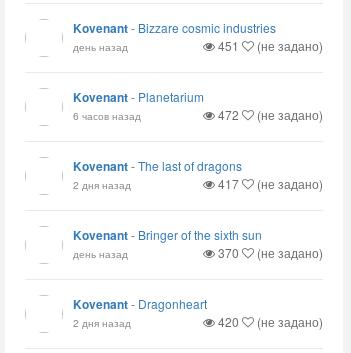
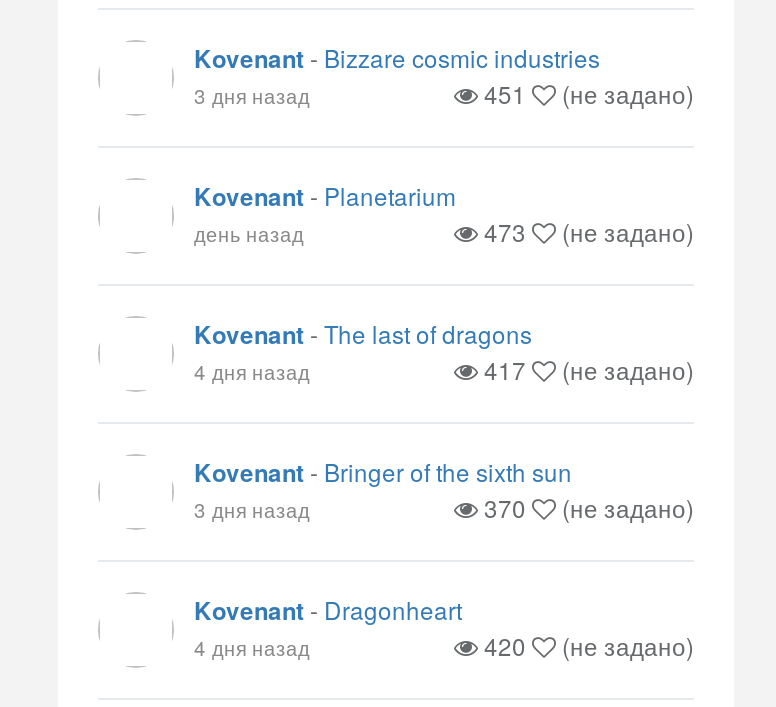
[73,39,128,54] день назад -> [194,80,310,110] 3 дня назад
[73,106,242,123] 6 часов назад | 472 -> [194,214,532,248] день назад | 473
[73,177,131,192] 2 дня назад -> [194,356,310,386] 4 дня назад
[73,246,128,261] день назад -> [194,494,310,524] 3 дня назад
[73,315,131,330] 2 дня назад -> [194,632,310,662] 4 дня назад

